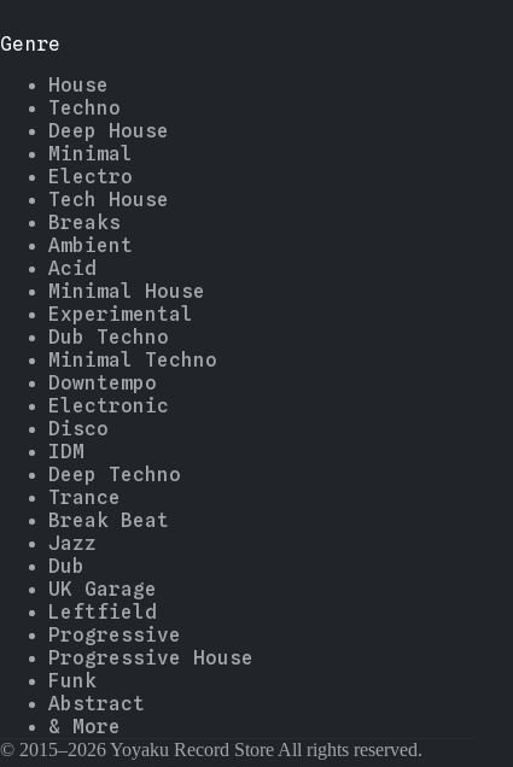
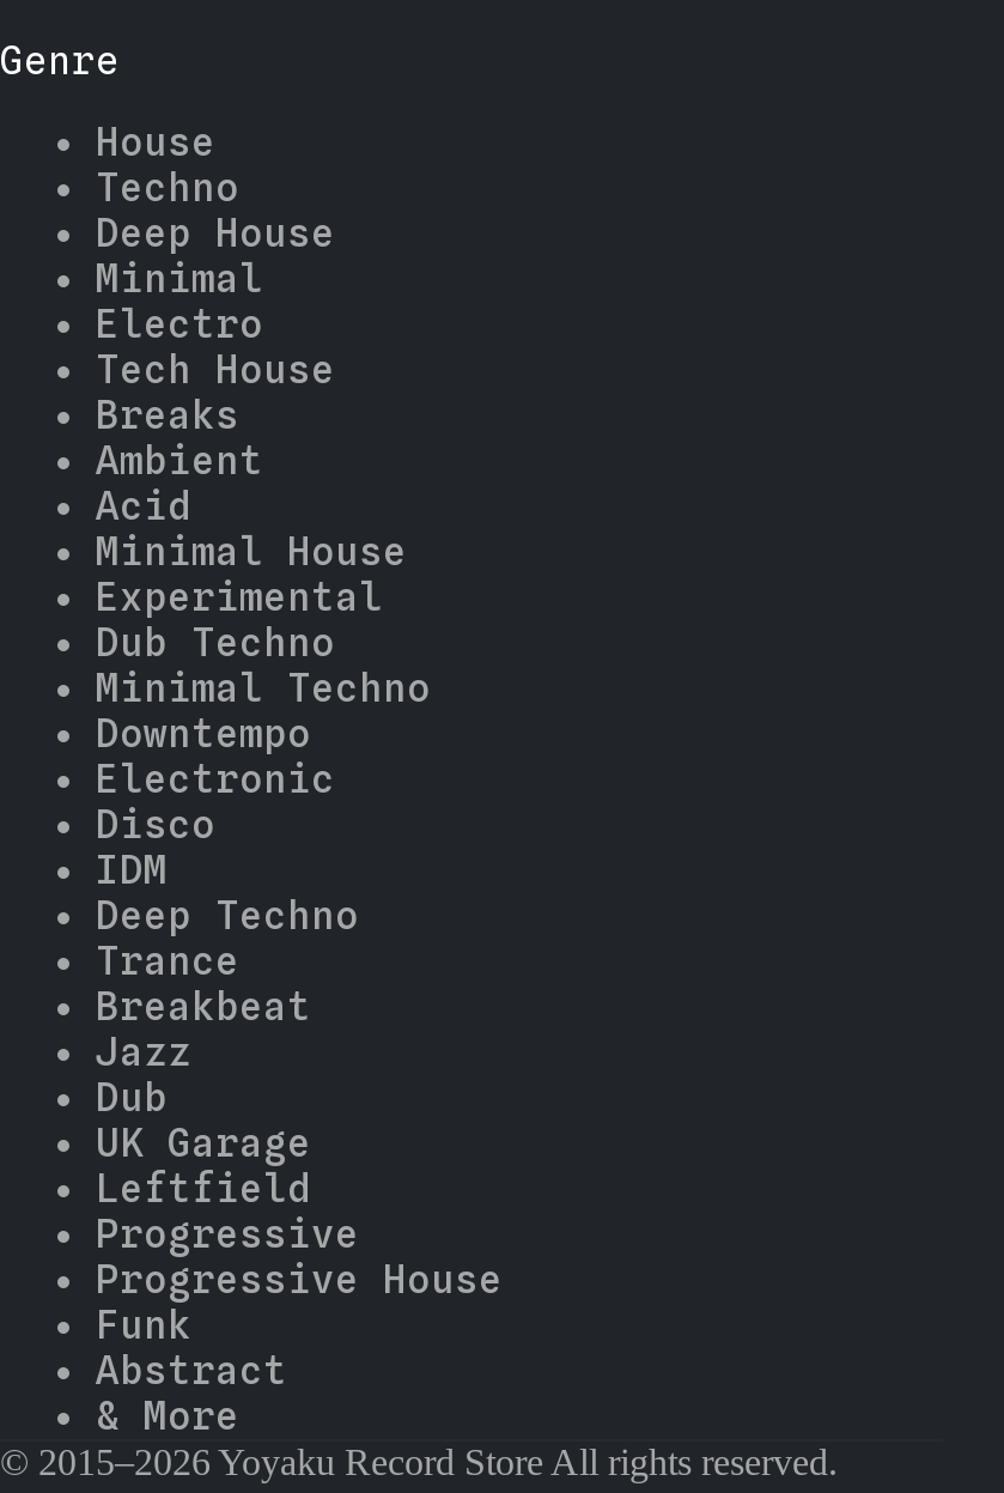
[48,509,169,532] Break Beat -> [96,984,311,1030] Breakbeat

